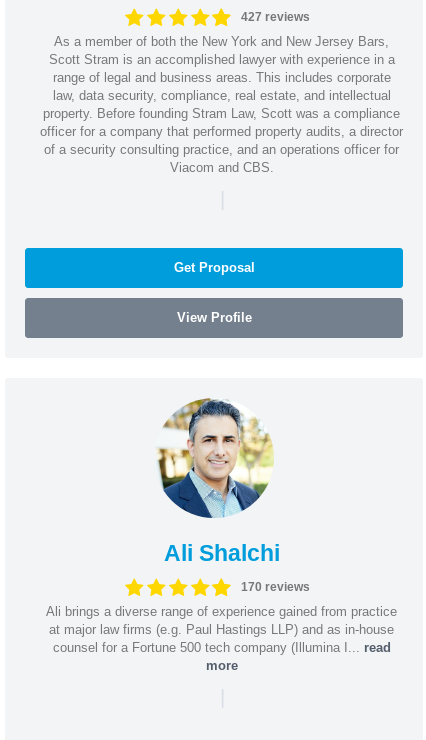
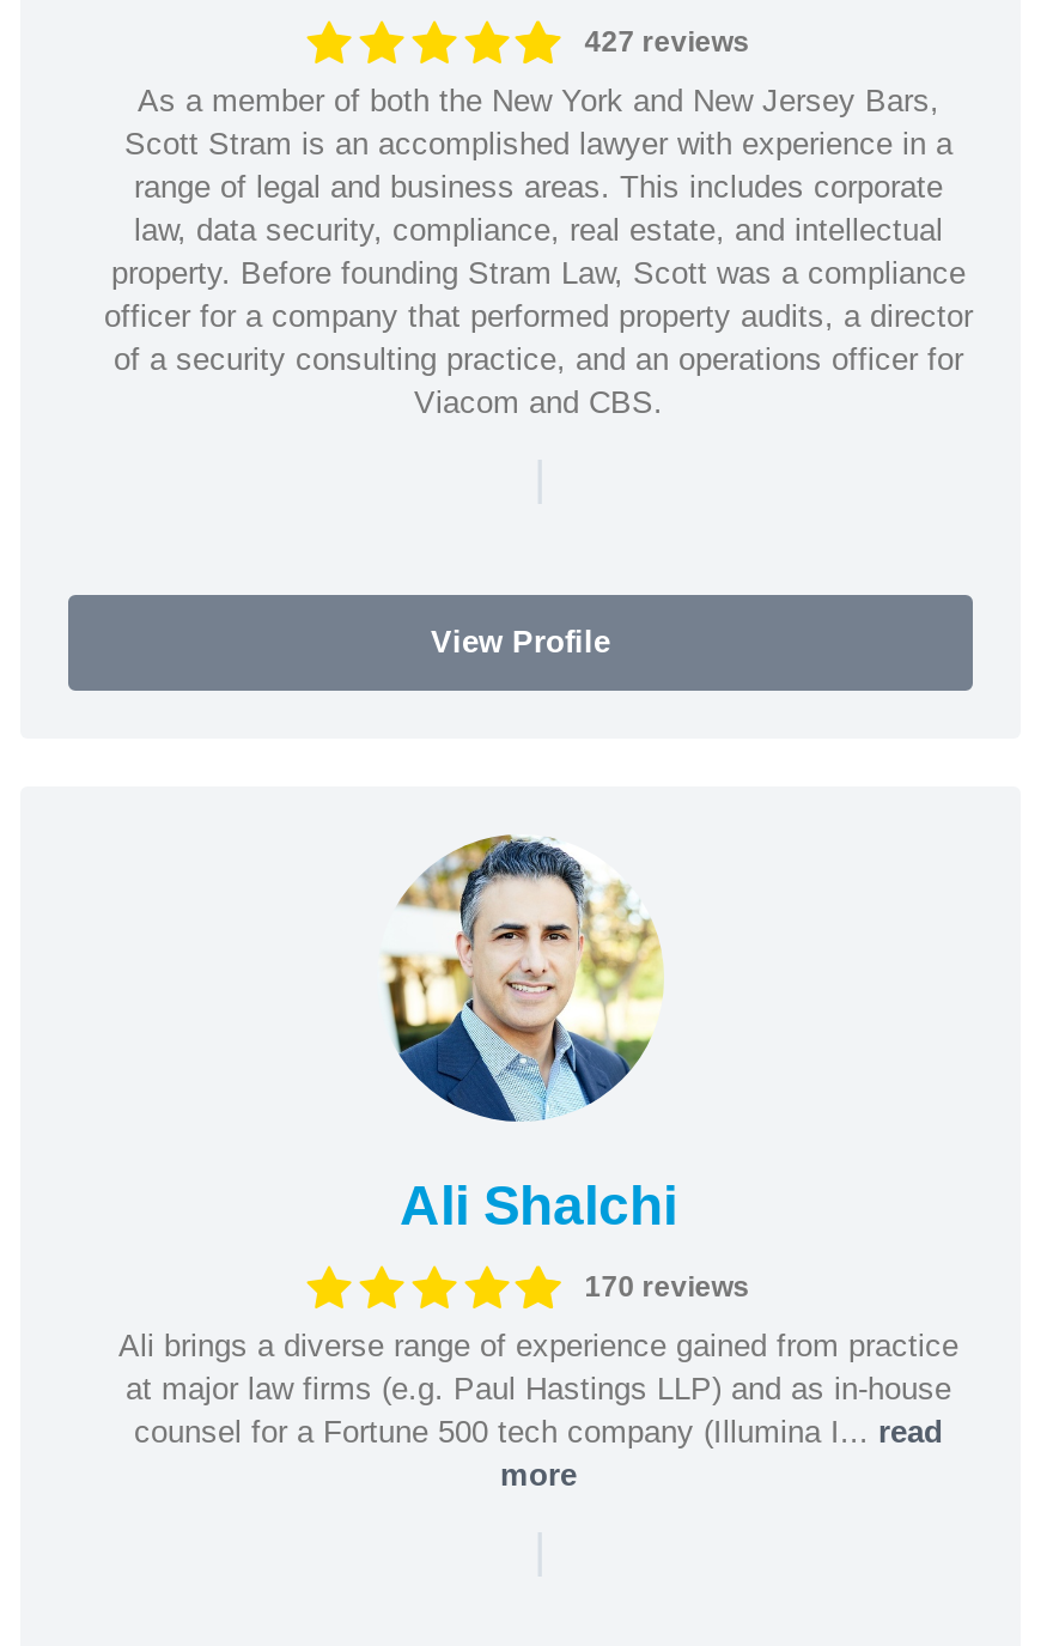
[173,260,254,275] Get Proposal -> none

